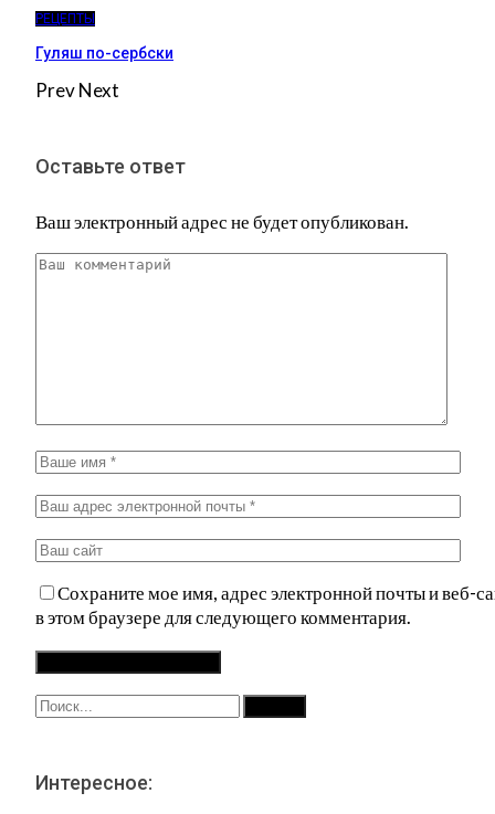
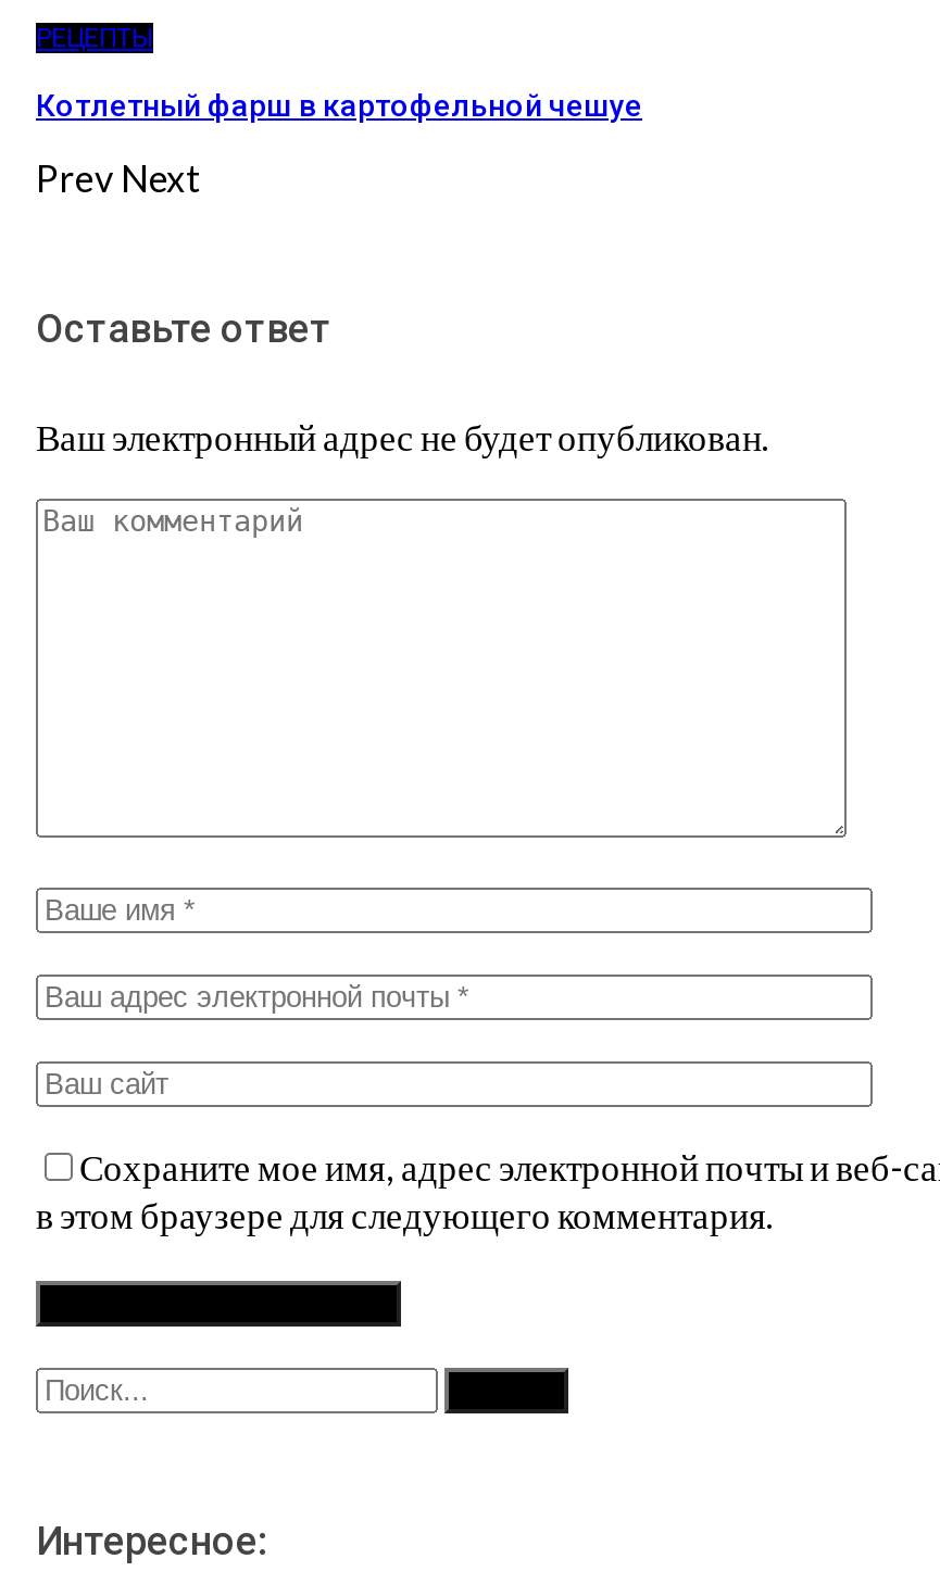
[35,44,173,62] Гуляш по-сербски -> [36,88,642,122] Котлетный фарш в картофельной чешуе

